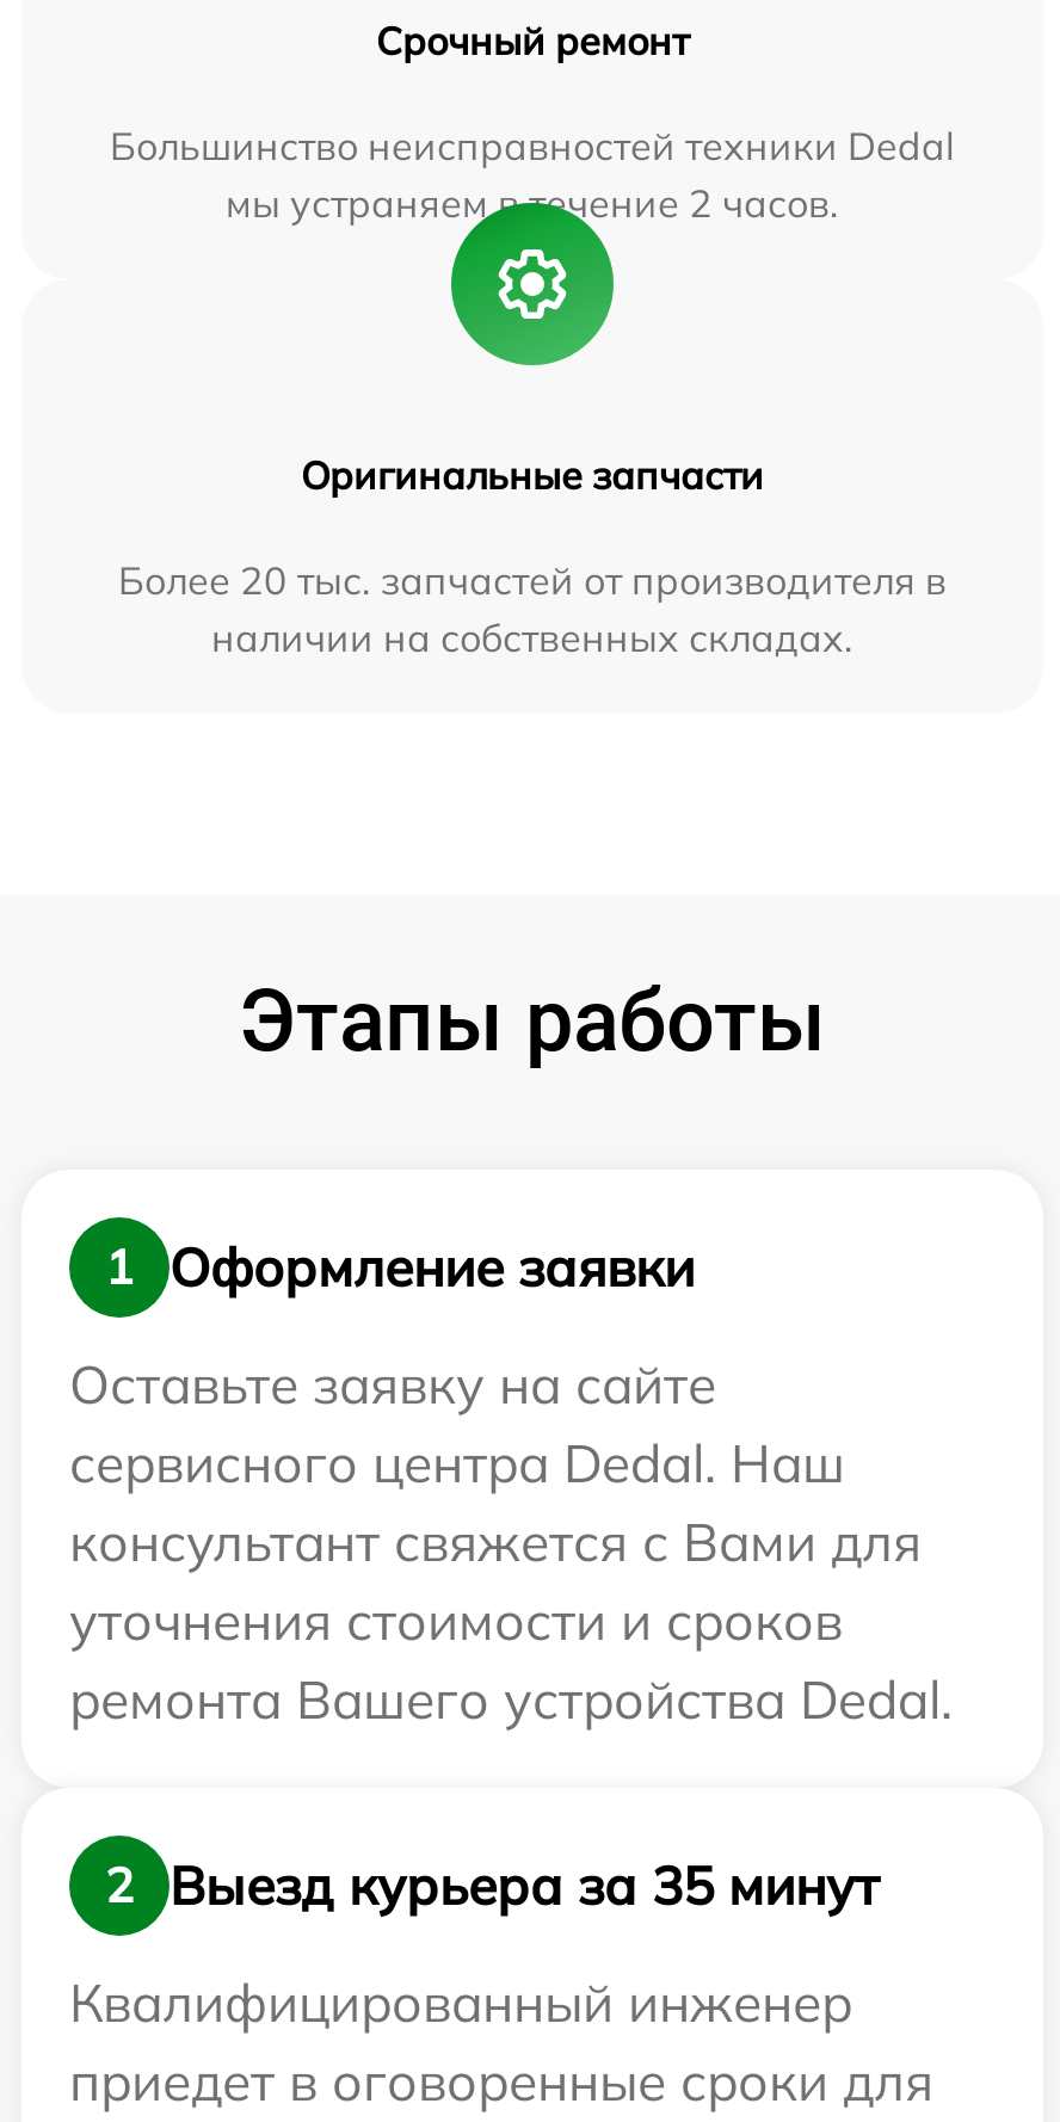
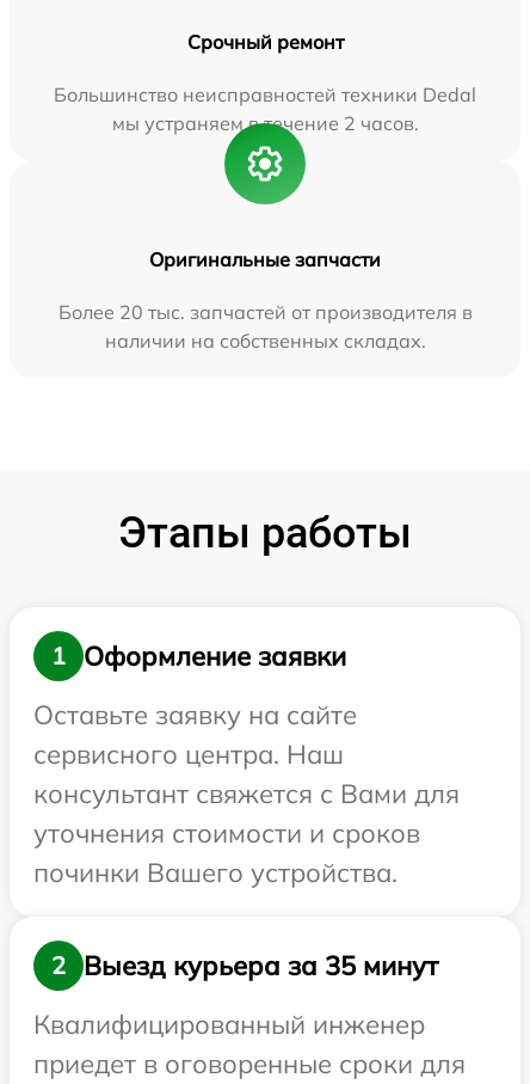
[69,1430,845,1497] сервисного центра Dedal. Наш -> [33,737,344,771] сервисного центра. Наш
[69,1666,953,1733] ремонта Вашего устройства Dedal. -> [33,856,397,889] починки Вашего устройства.

